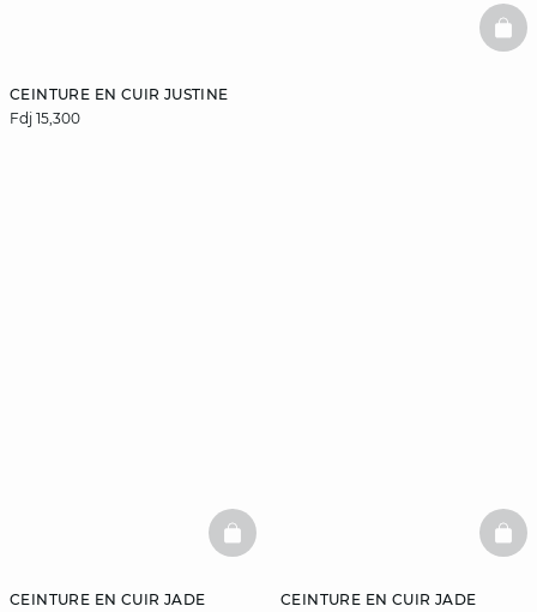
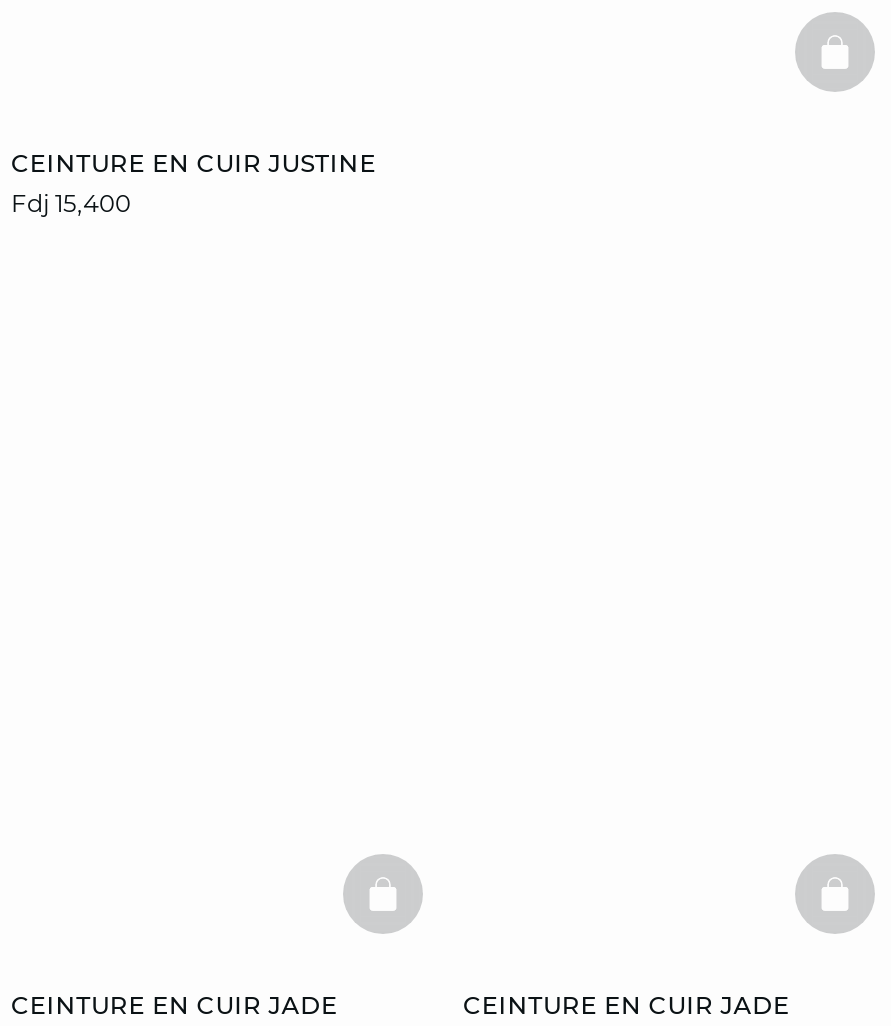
[10,109,80,127] Fdj 15,300 -> [11,188,131,218] Fdj 15,400

